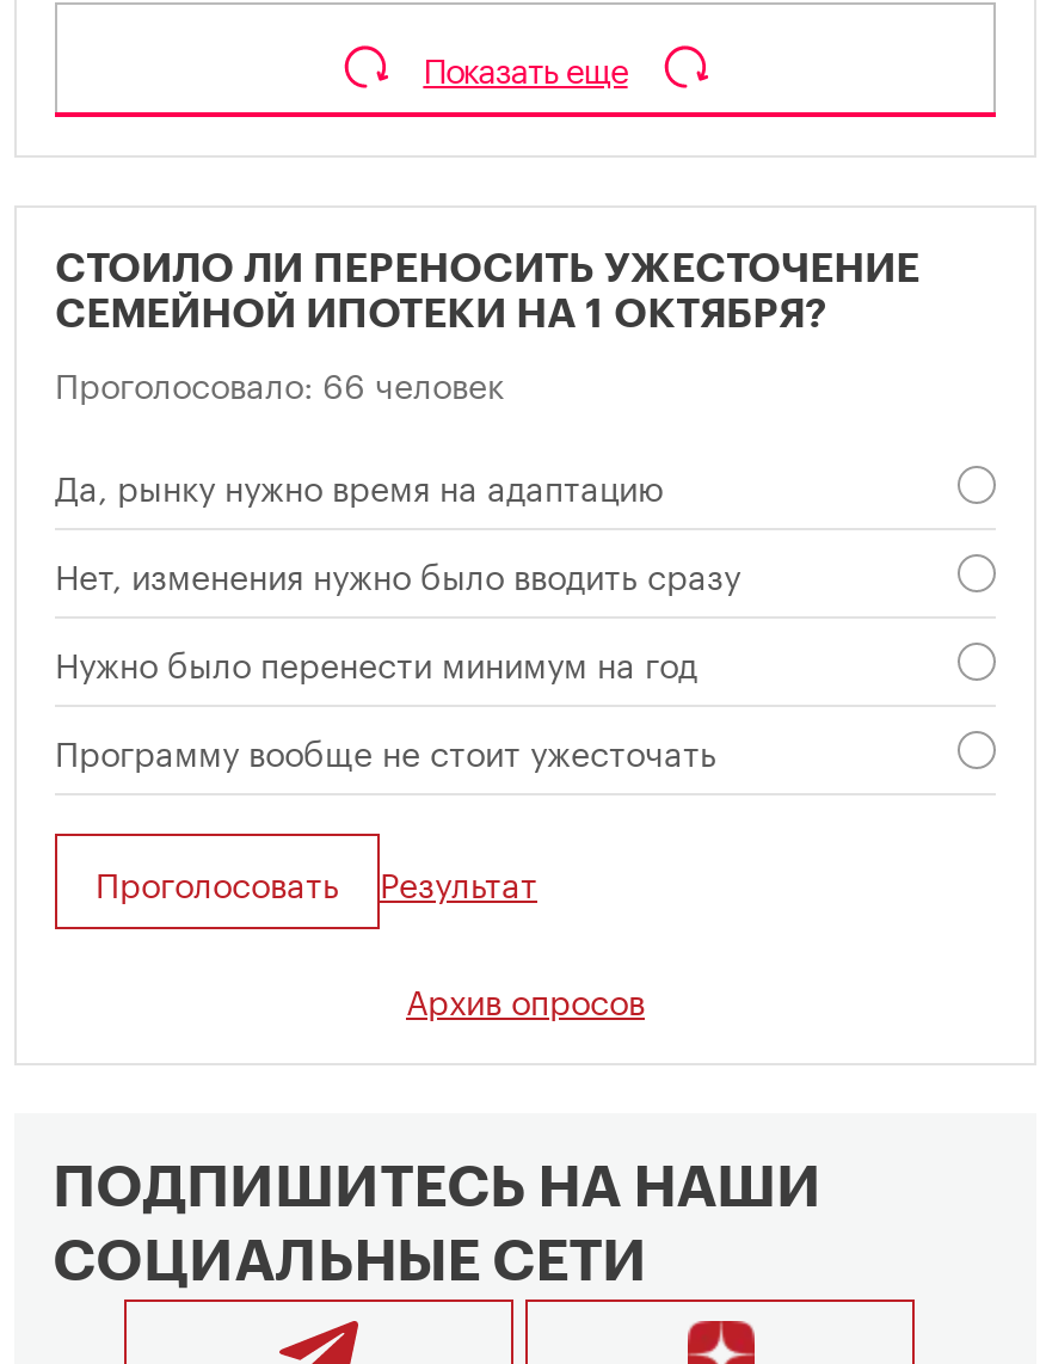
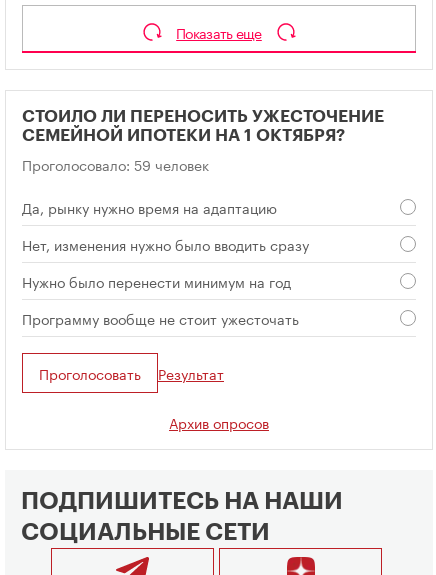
[55,356,504,408] Проголосовало: 66 человек -> [22,153,209,175] Проголосовало: 59 человек

